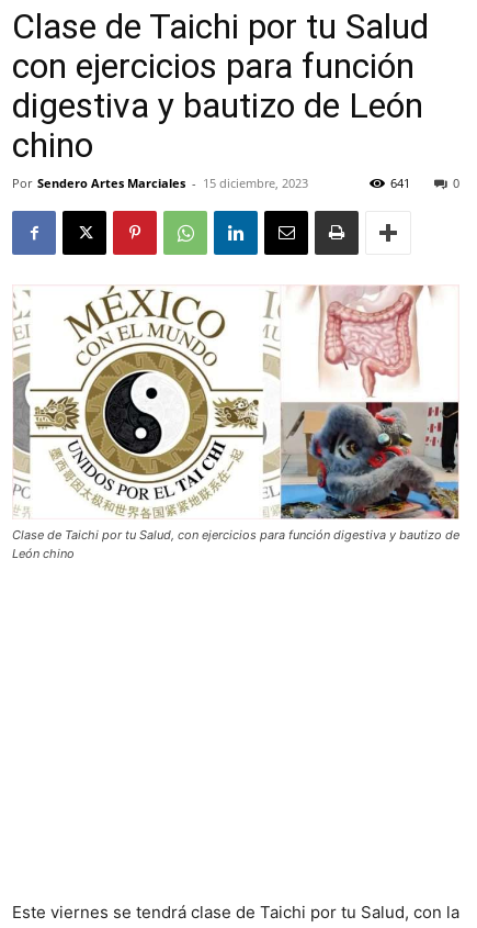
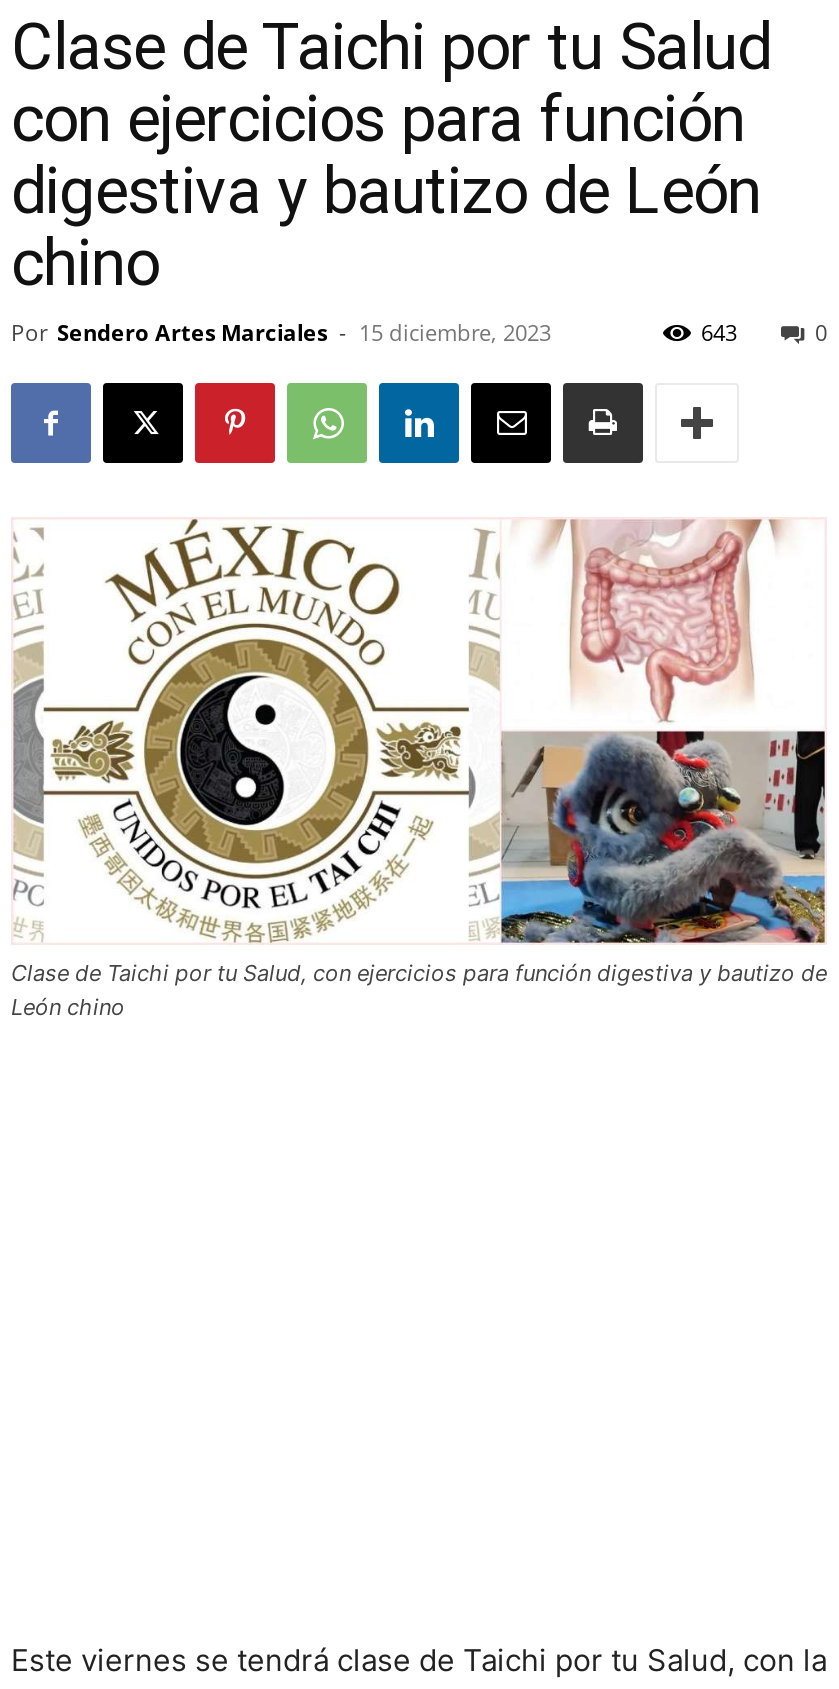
[390,175,410,191] 641 -> [701,317,737,347] 643

